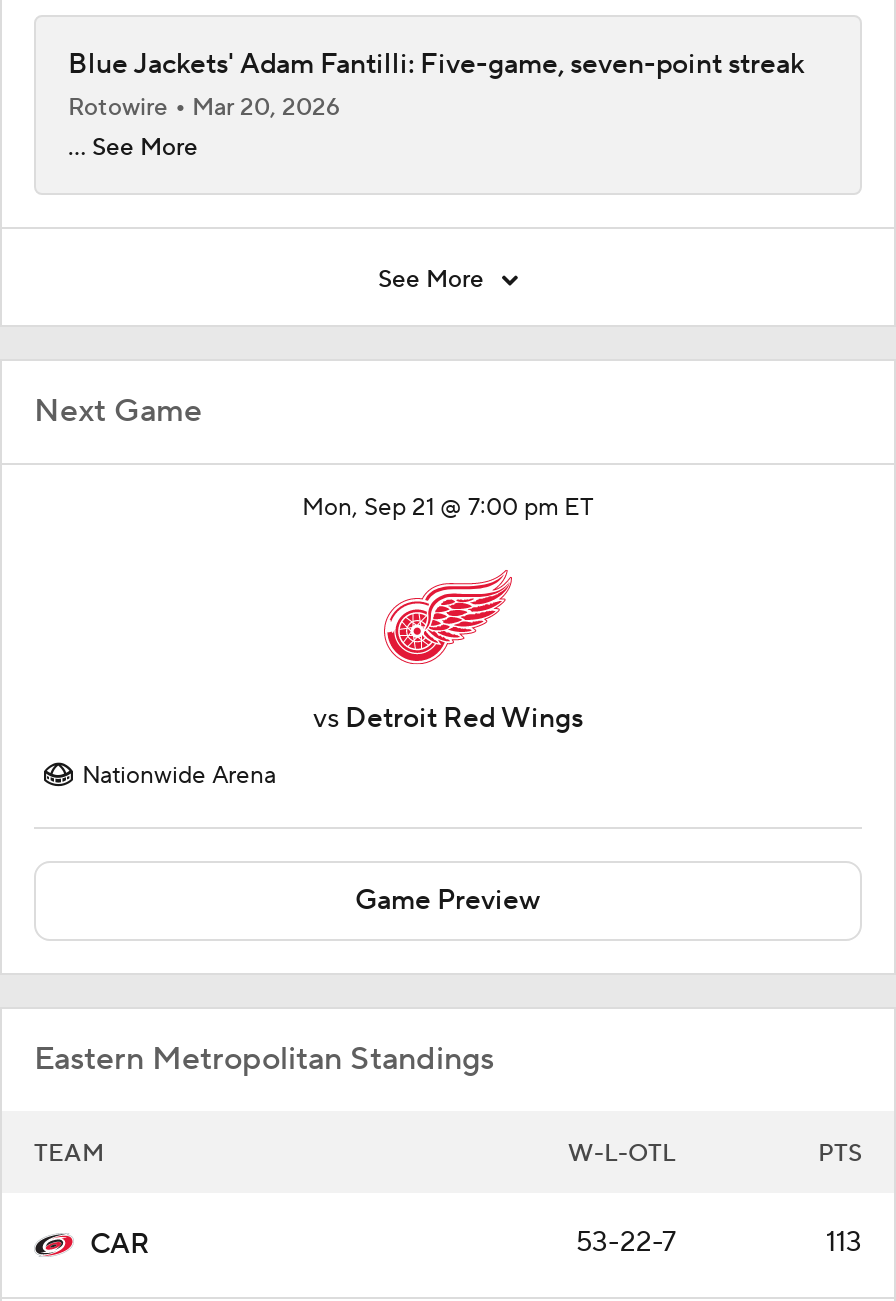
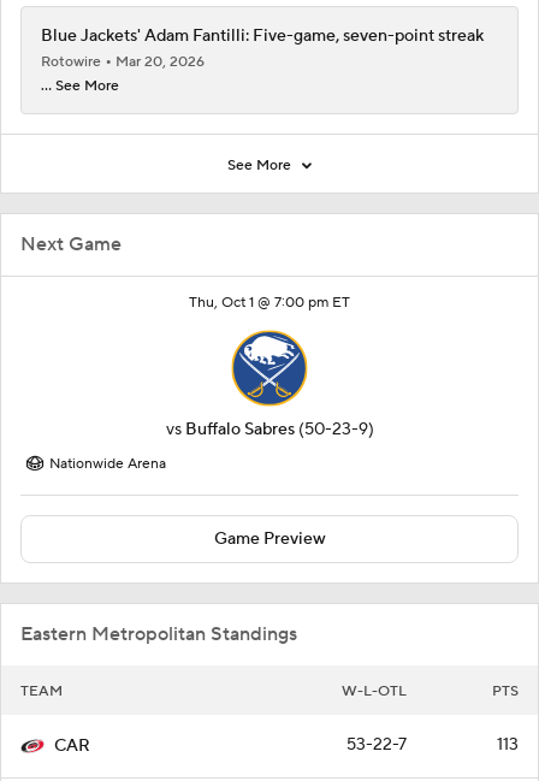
[302,493,594,523] Mon, Sep 21 @ 7:00 pm ET -> [189,294,350,312] Thu, Oct 1 @ 7:00 pm ET
[313,553,583,737] [image] | vs Detroit Red Wings -> [165,329,374,440] [image] | vs Buffalo Sabres (50-23-9)

